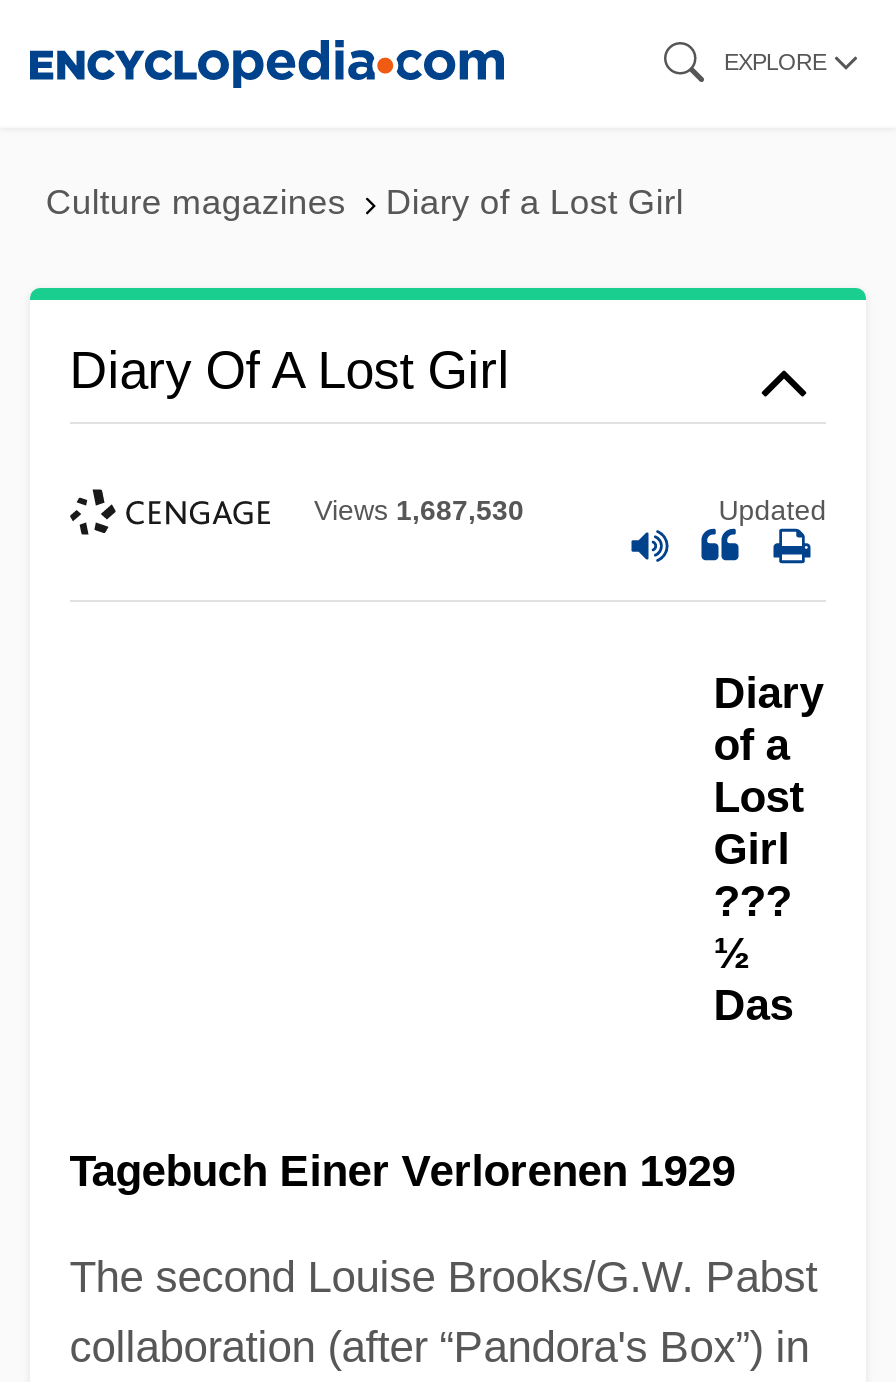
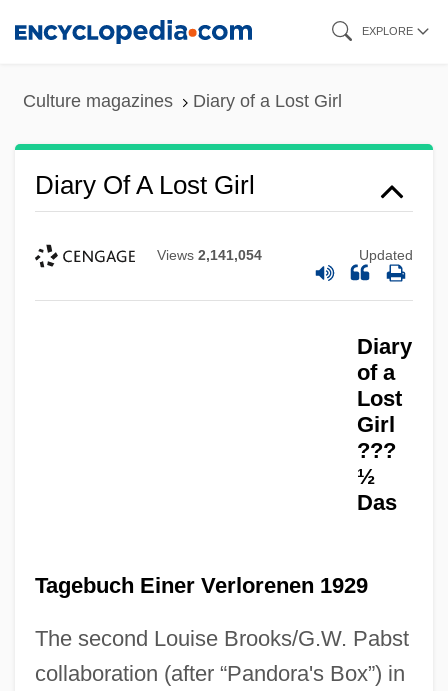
[314,495,524,527] Views 1,687,530 -> [157,247,262,263] Views 2,141,054

